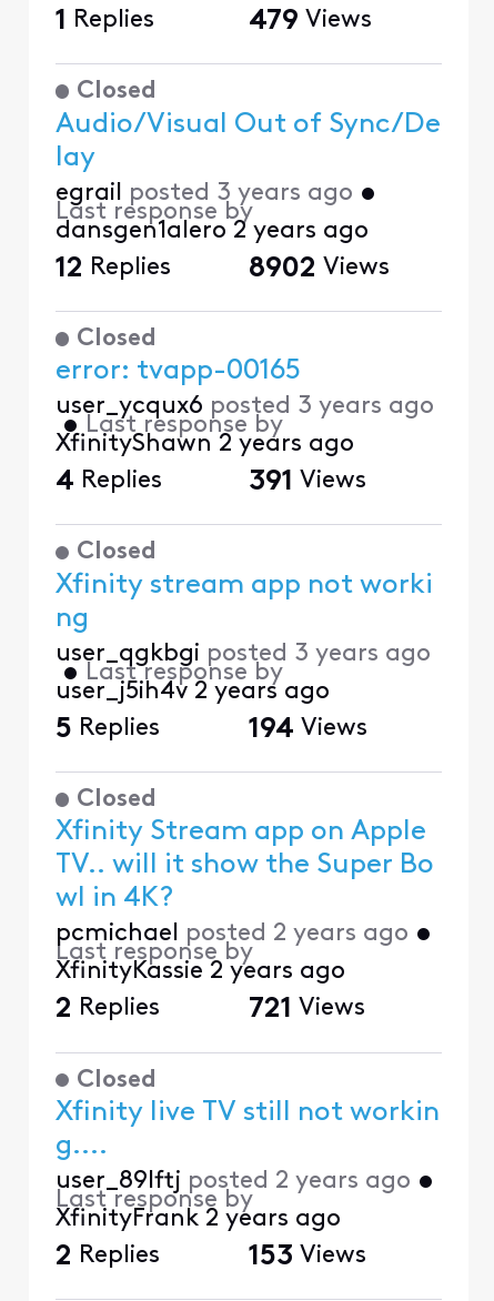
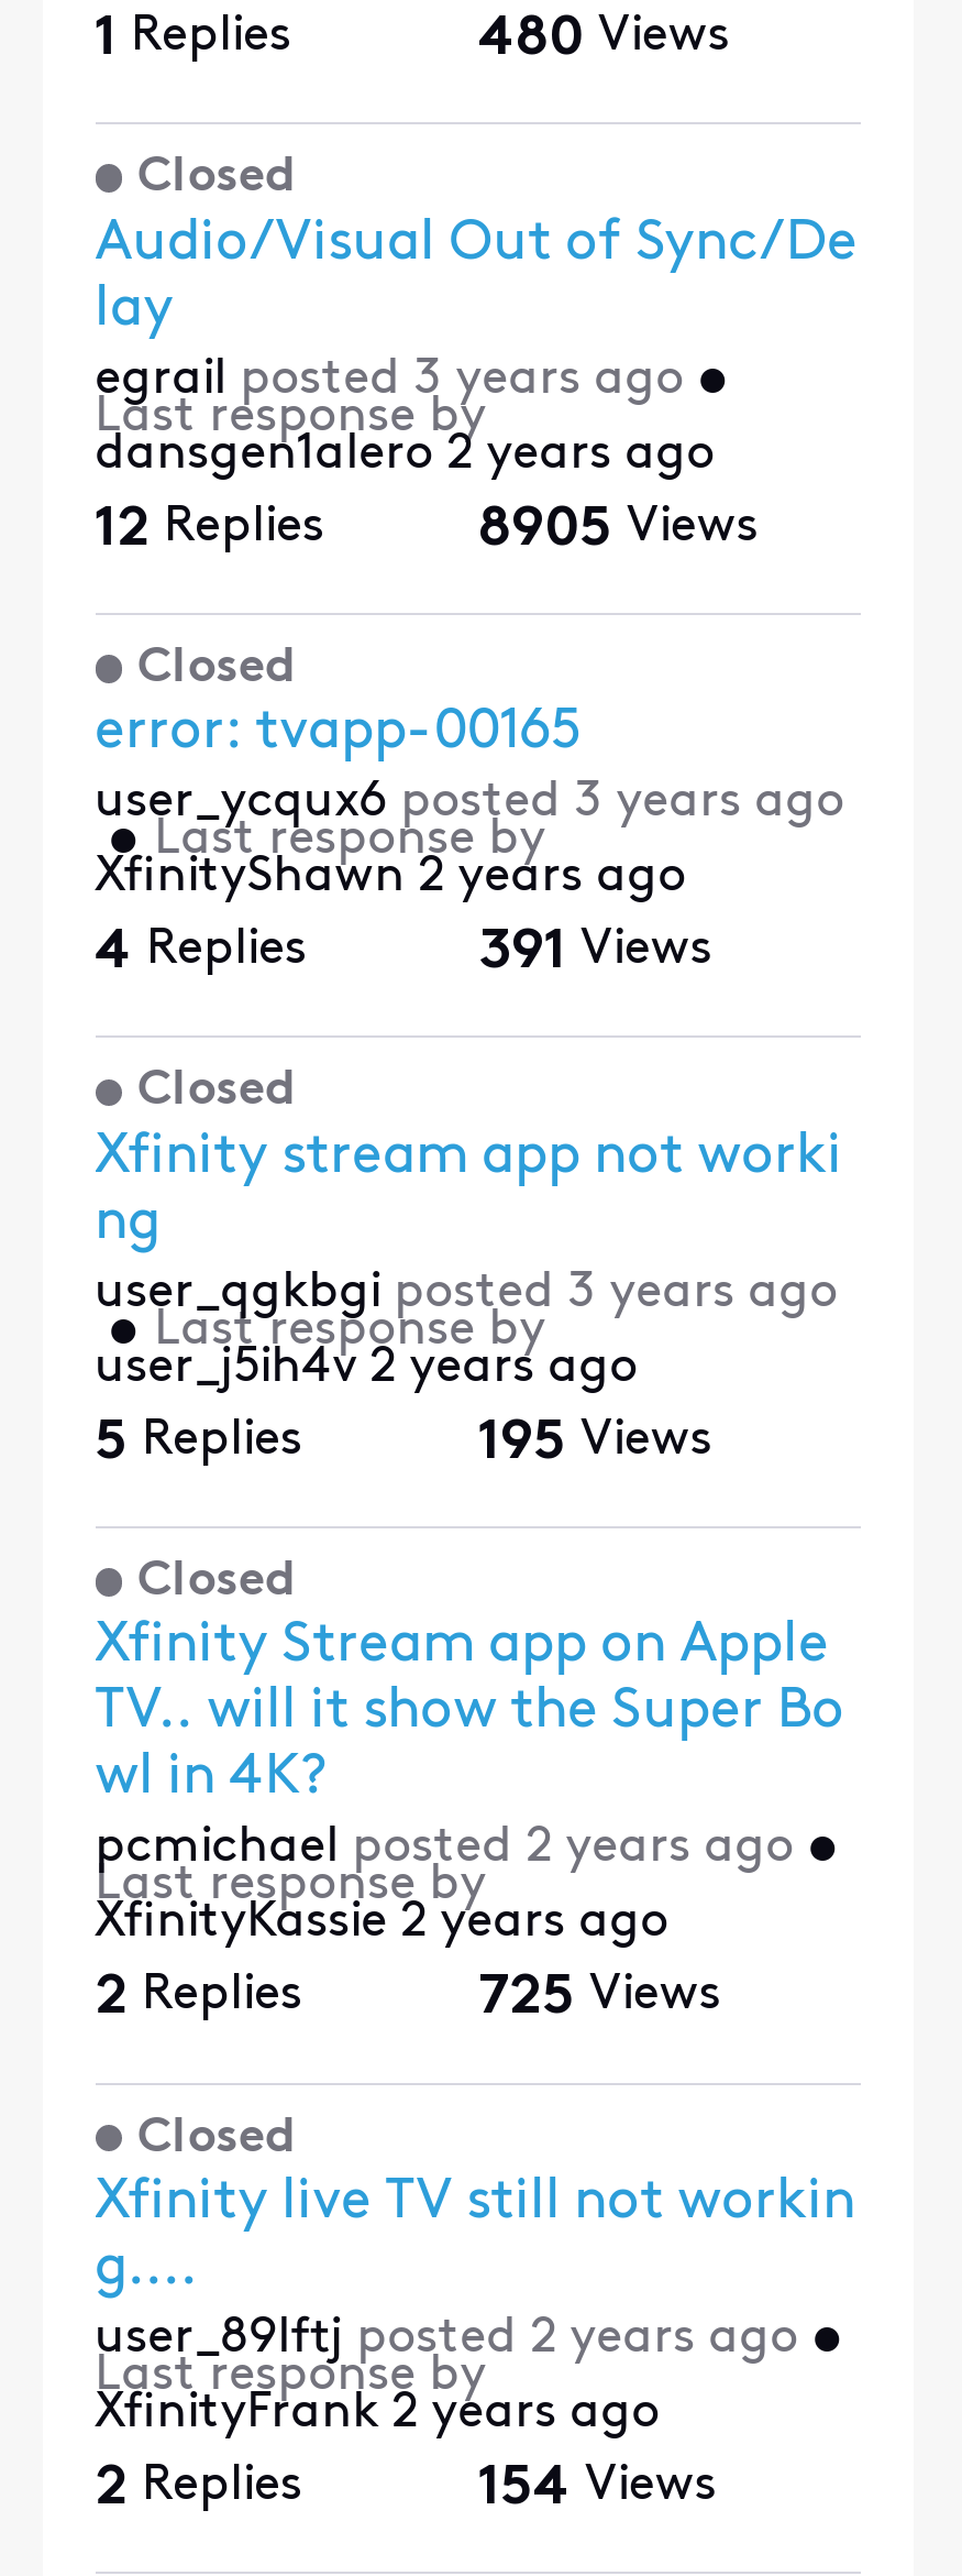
[249,8,372,36] 479 Views -> [478,12,730,67] 480 Views
[249,255,390,283] 8902 Views -> [478,502,758,557] 8905 Views
[249,716,368,744] 194 Views -> [478,1416,712,1471] 195 Views
[249,996,366,1024] 721 Views -> [478,1972,721,2027] 725 Views
[249,1243,367,1271] 153 Views -> [478,2462,717,2517] 154 Views

